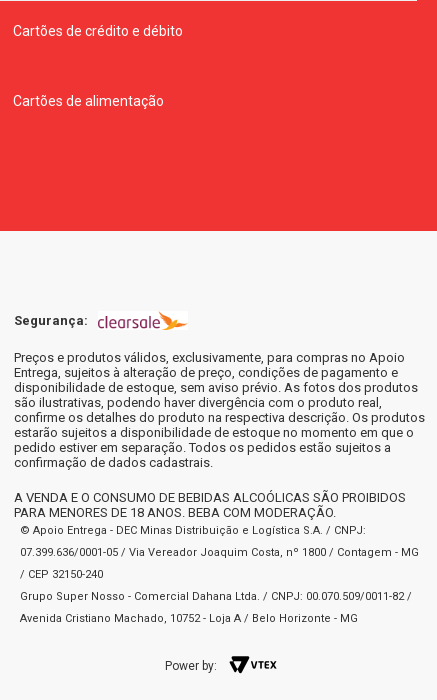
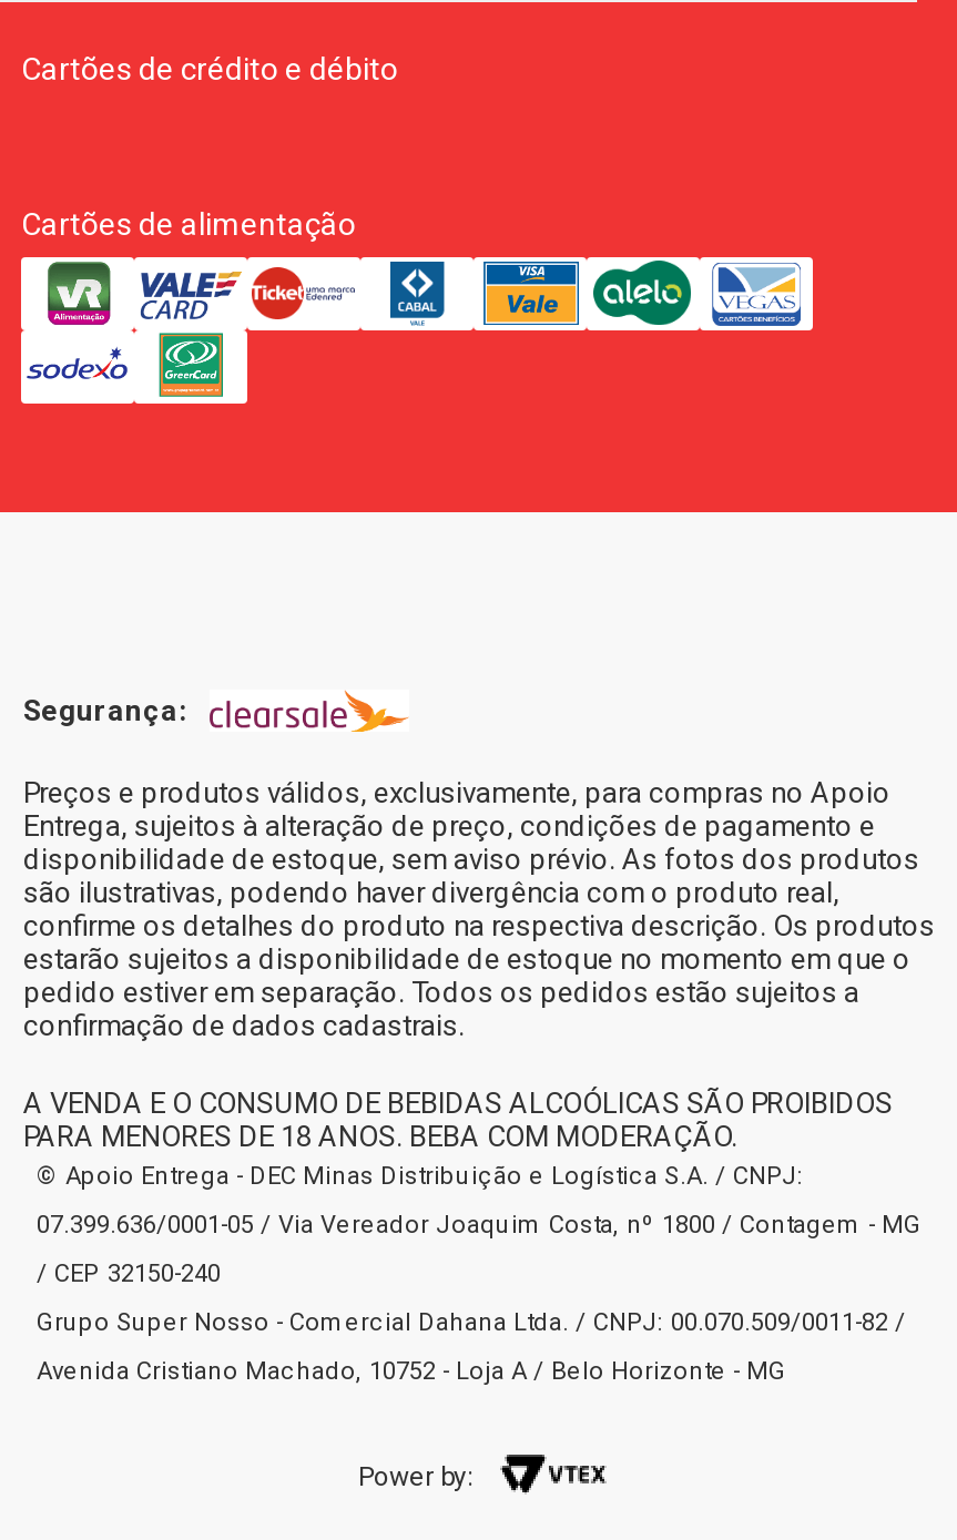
none -> [19,255,815,406] [image]

